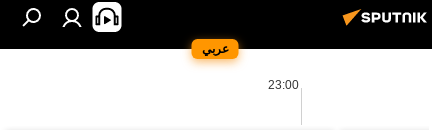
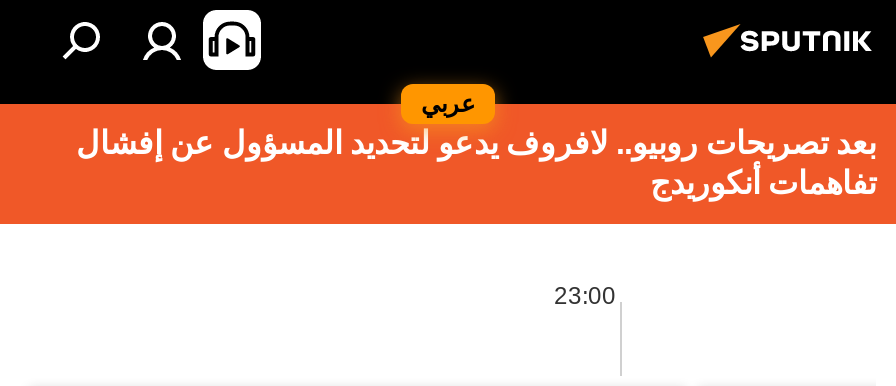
none -> [6,102,890,226] [image] | بعد تصريحات روبيو.. لافروف يدعو لتحديد المسؤول عن إفشال | تفاهمات أنكوريدج

